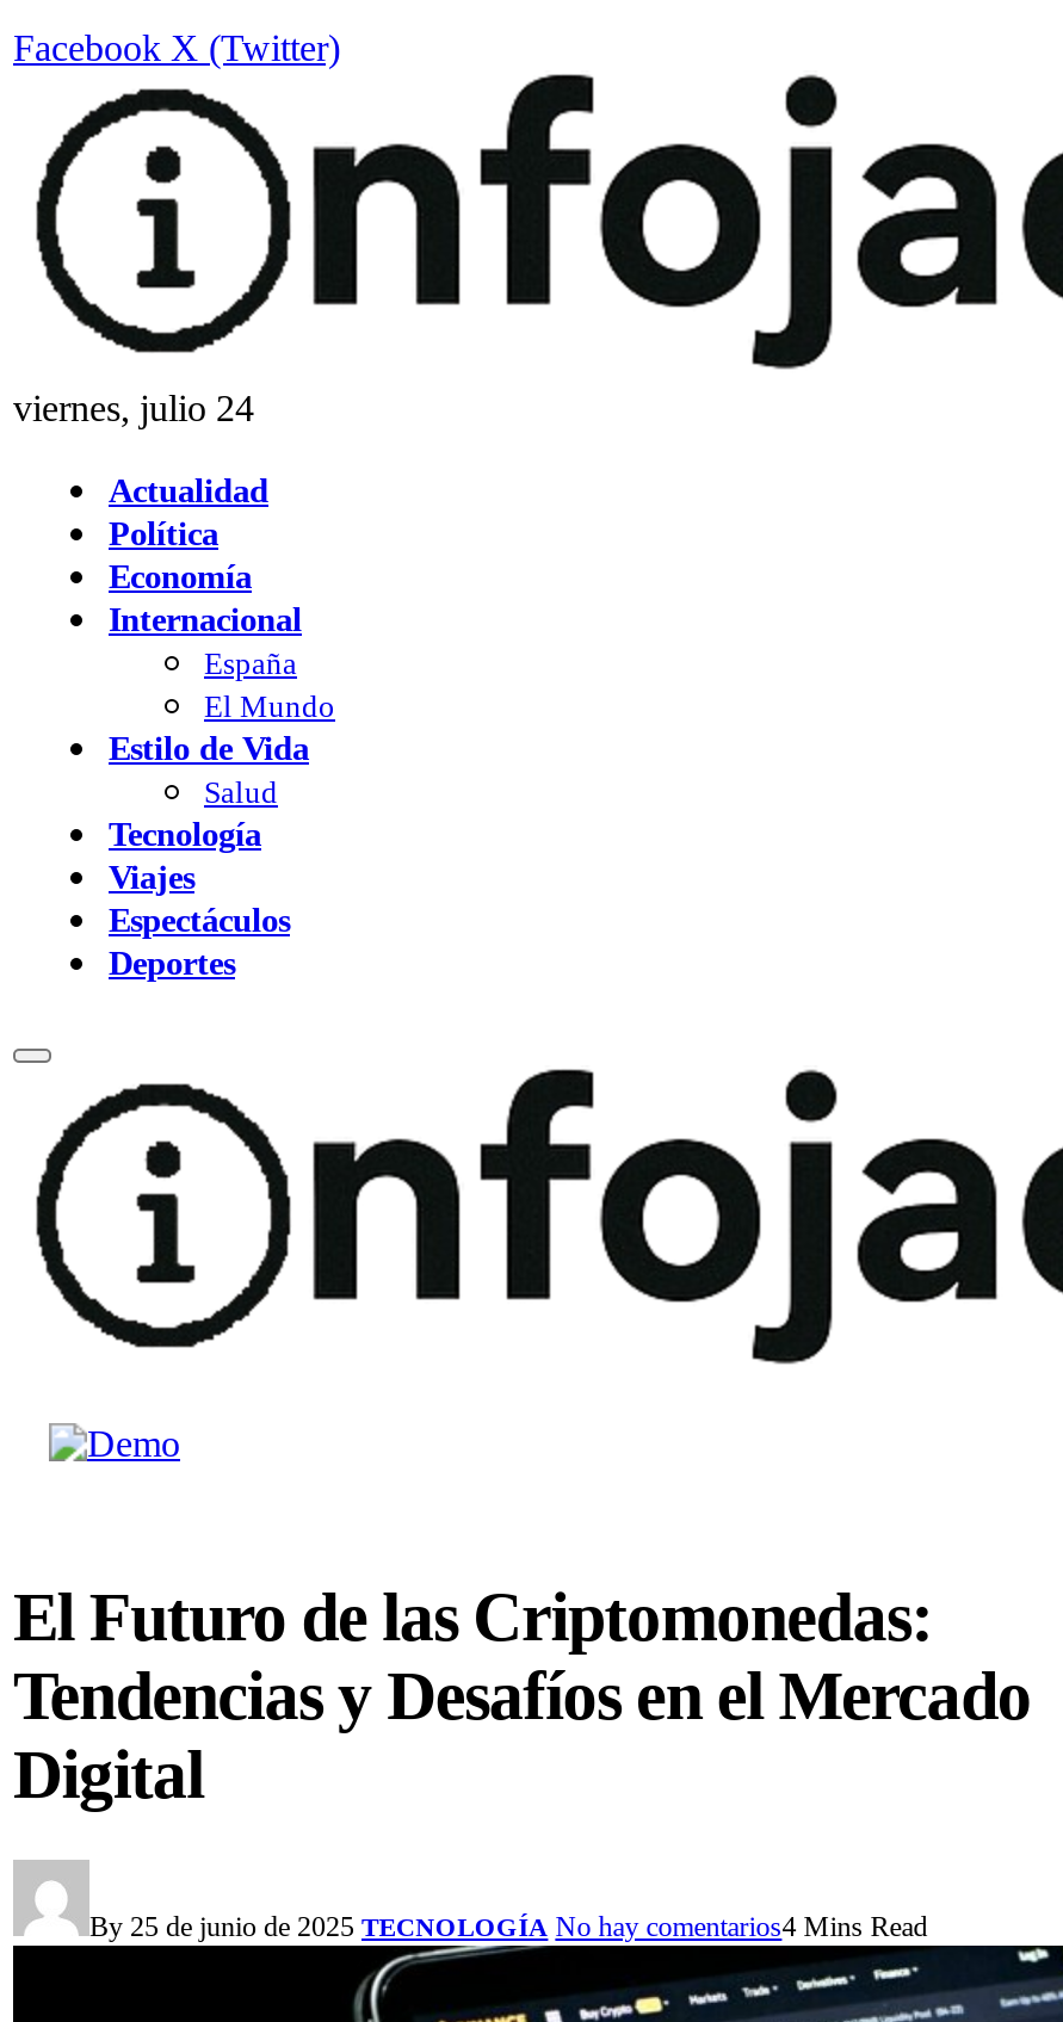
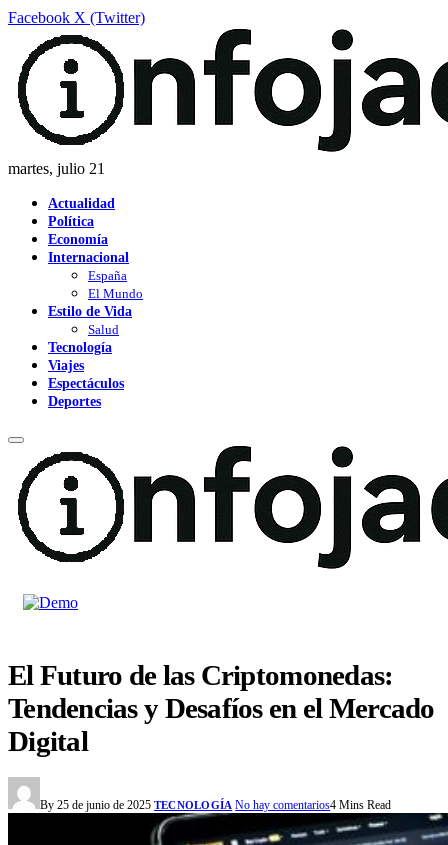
[13,387,254,428] viernes, julio 24 -> [8,160,105,177] martes, julio 21

